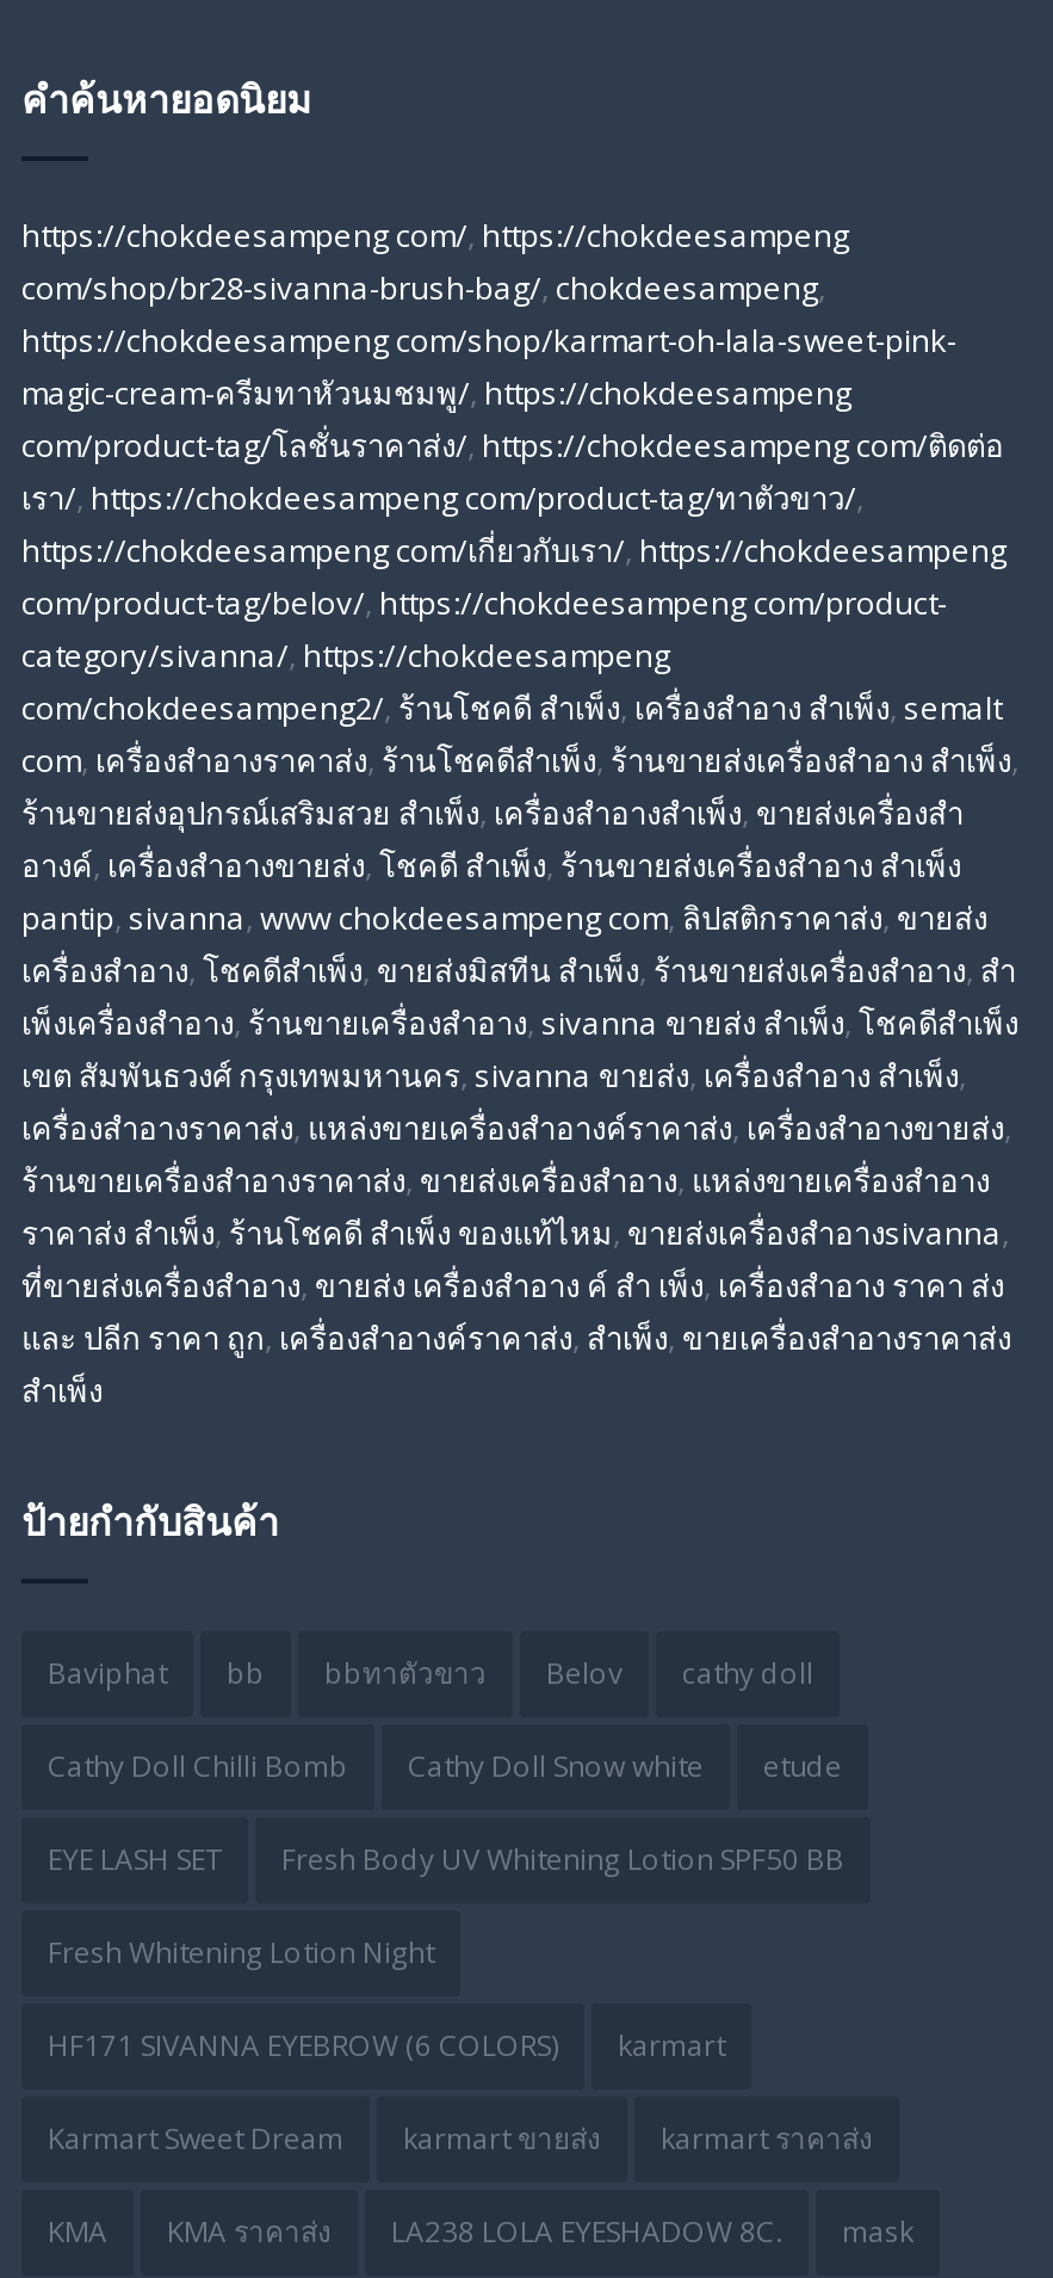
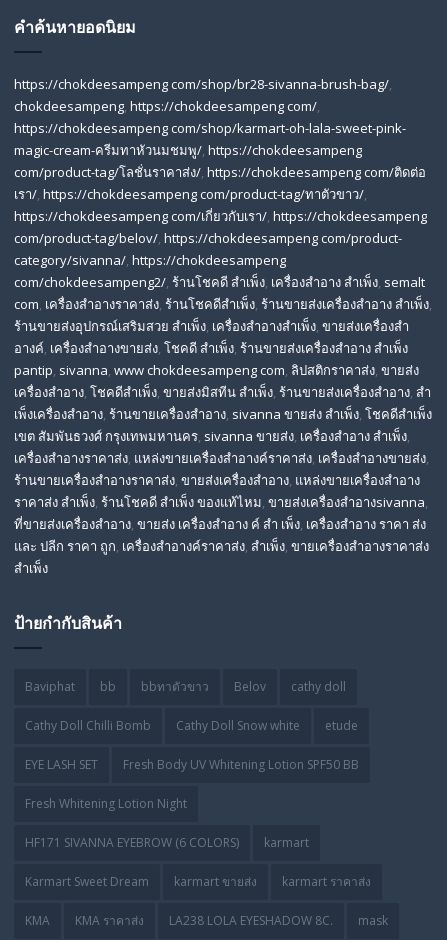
[21,213,849,309] https://chokdeesampeng com/, https://chokdeesampeng | com/shop/br28-sivanna-brush-bag/, chokdeesampeng, -> [14,75,392,115] https://chokdeesampeng com/shop/br28-sivanna-brush-bag/, | chokdeesampeng, https://chokdeesampeng com/,

